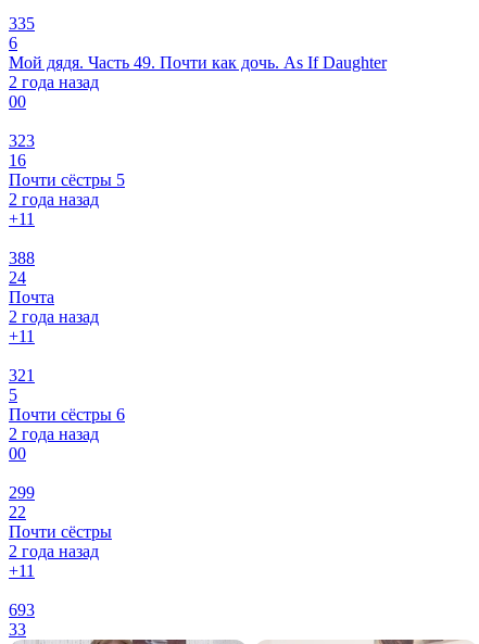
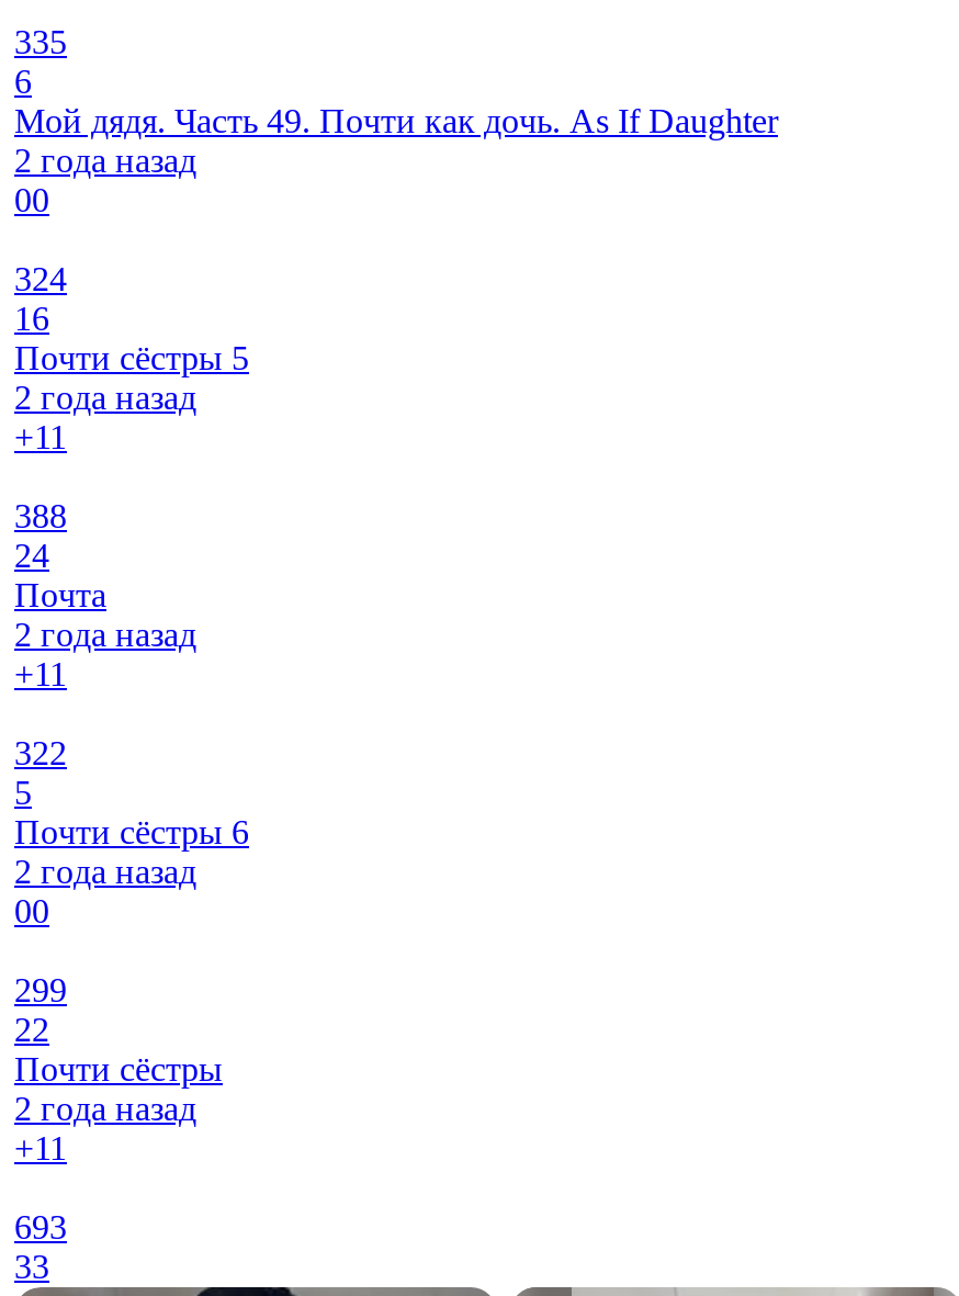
[9,132,35,150] 323 -> [14,261,67,298] 324
[9,366,35,385] 321 -> [14,735,67,772] 322

